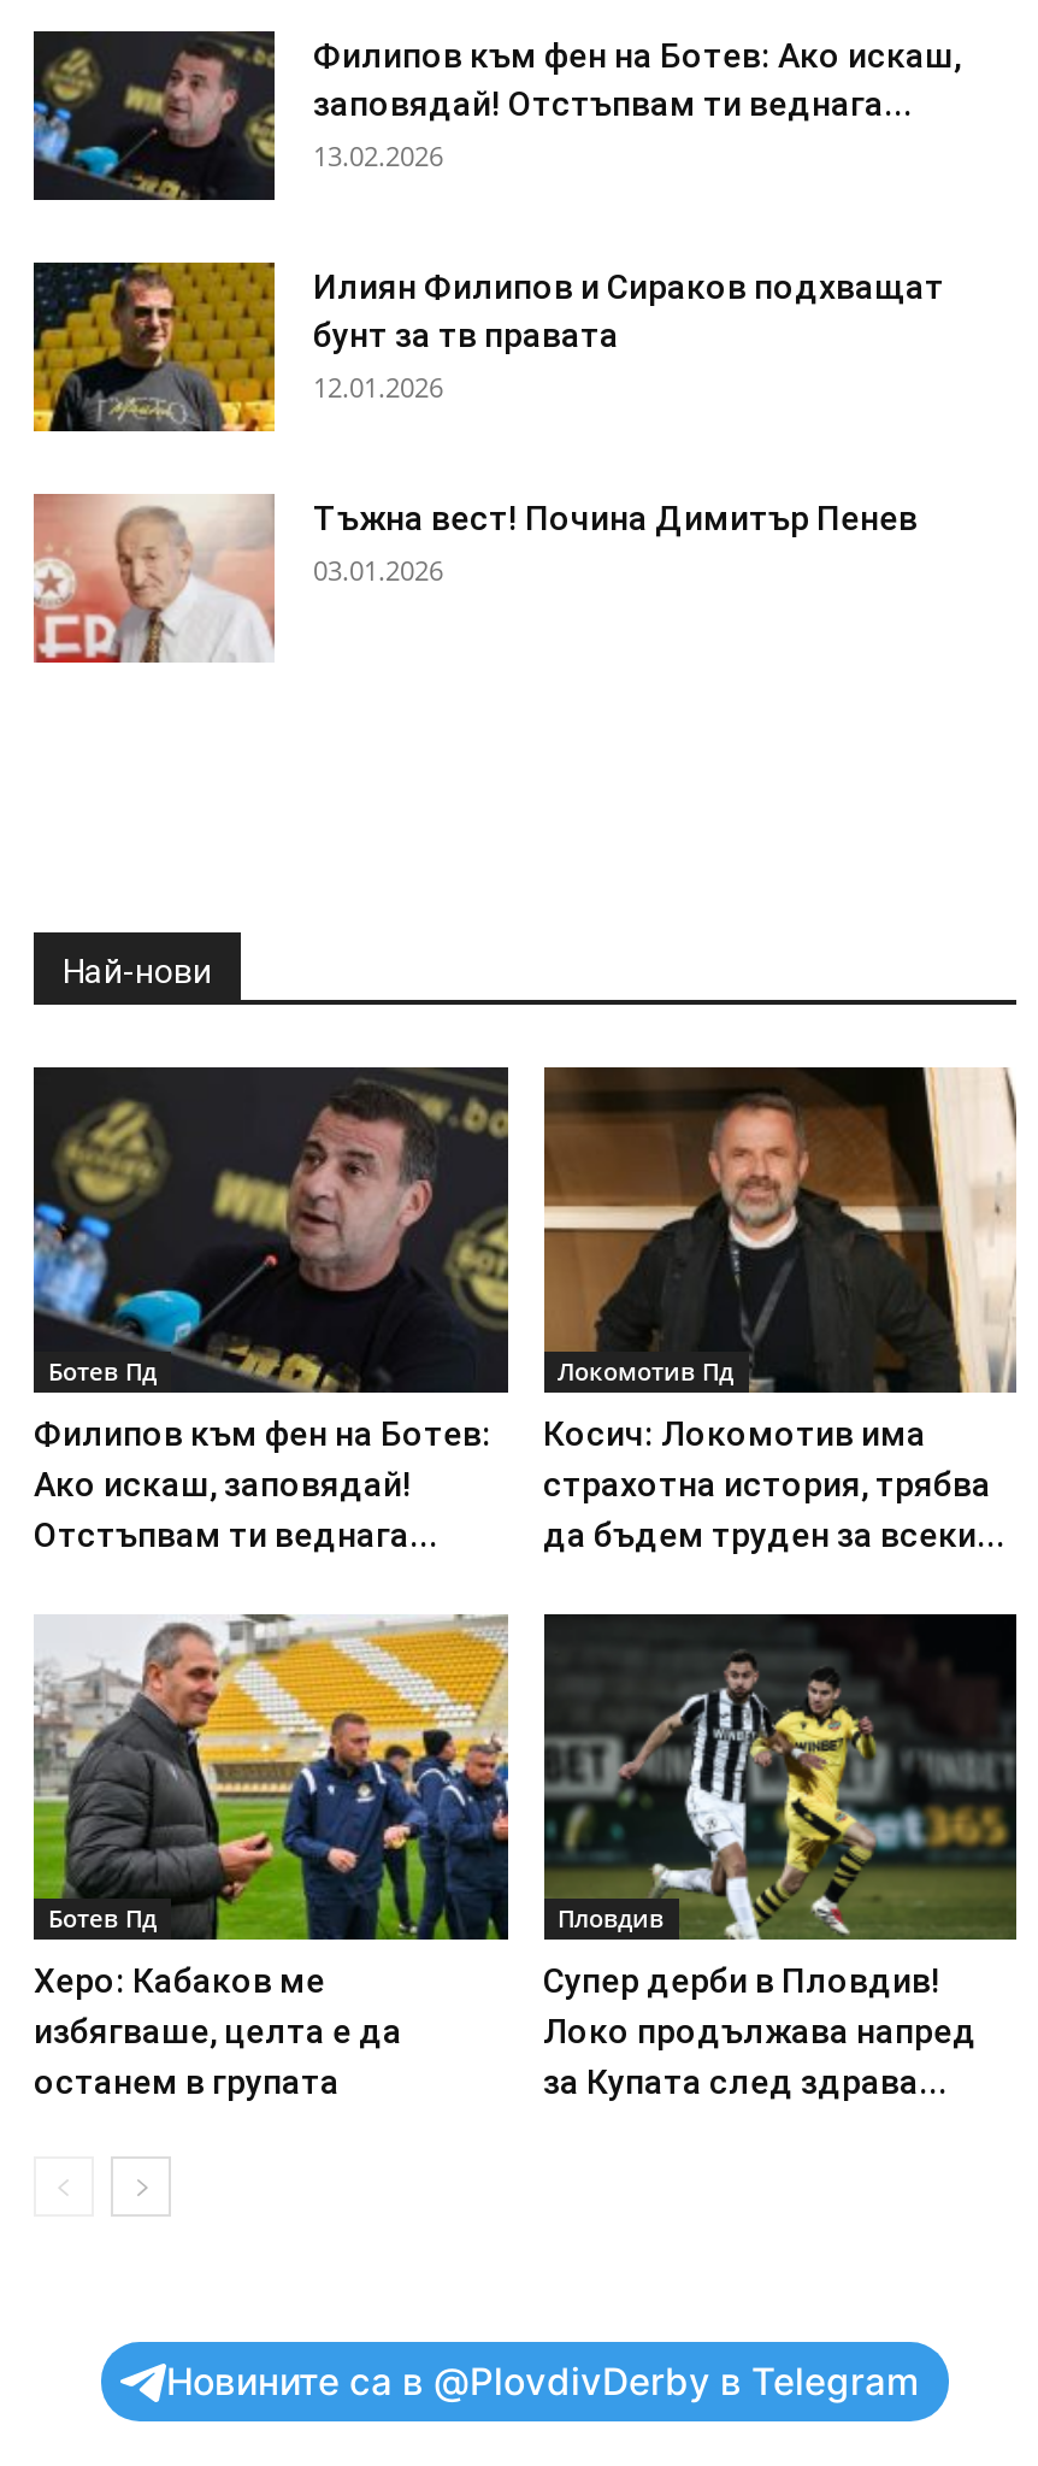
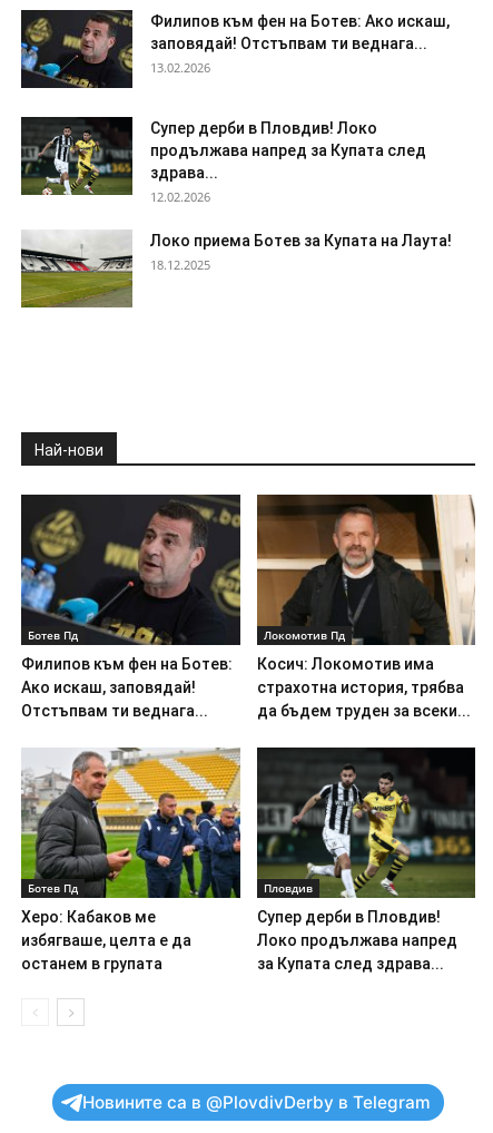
[31,260,944,434] [image] | Илиян Филипов и Сираков подхващат | бунт за тв правата | 12.01.2026 -> [20,116,426,205] [image] | Супер дерби в Пловдив! Локо | продължава напред за Купата след | здрава... | 12.02.2026
[34,494,918,665] [image] | Тъжна вест! Почина Димитър Пенев | 03.01.2026 -> [20,231,452,309] [image] | Локо приема Ботев за Купата на Лаута! | 18.12.2025

